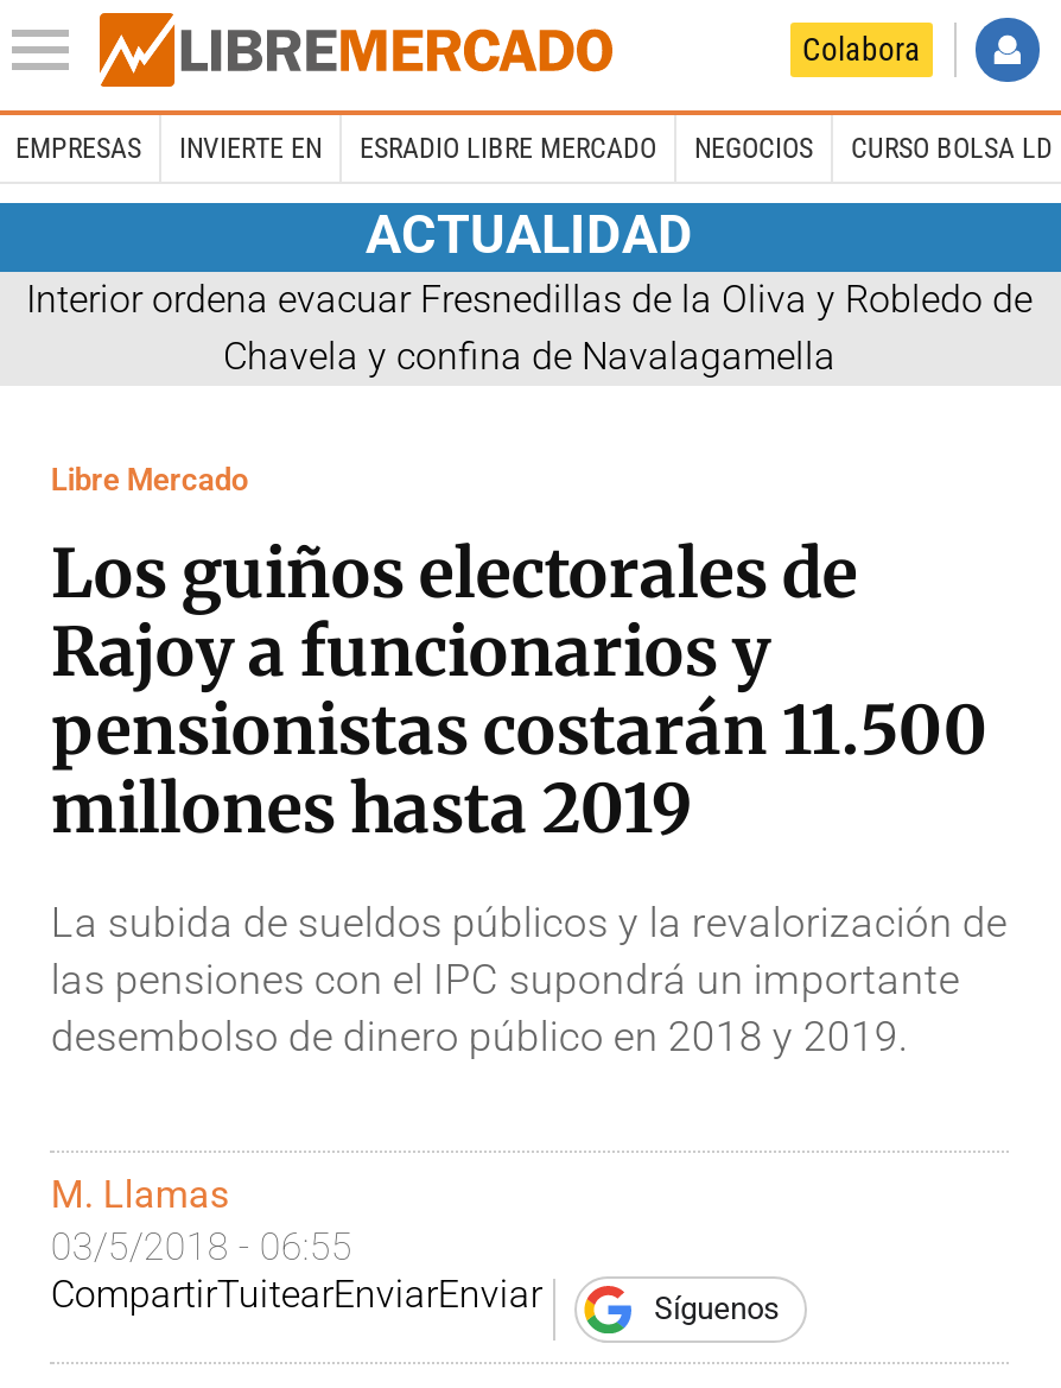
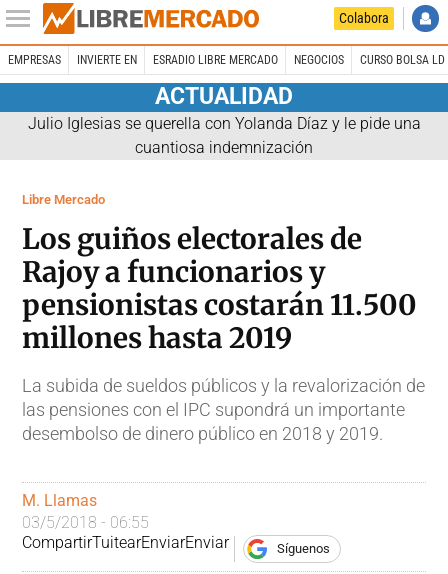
[26,276,1033,378] Interior ordena evacuar Fresnedillas de la Oliva y Robledo de | Chavela y confina de Navalagamella -> [27,114,420,157] Julio Iglesias se querella con Yolanda Díaz y le pide una | cuantiosa indemnización

